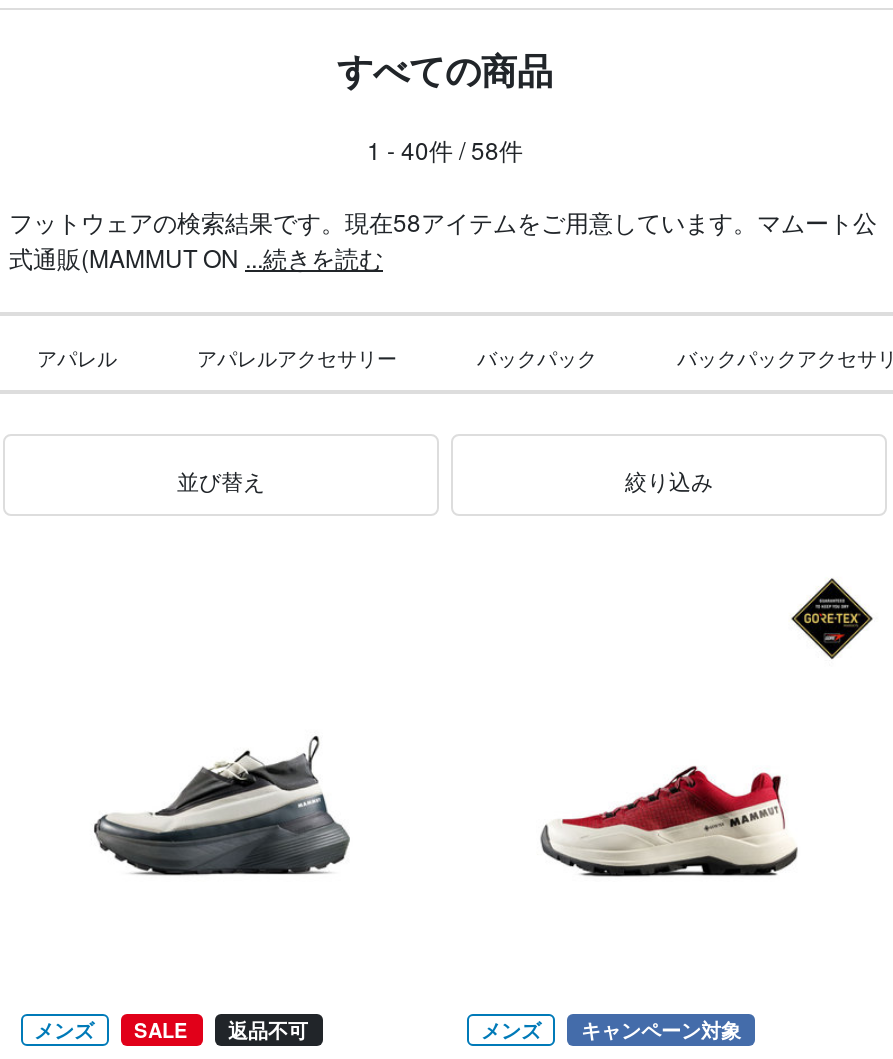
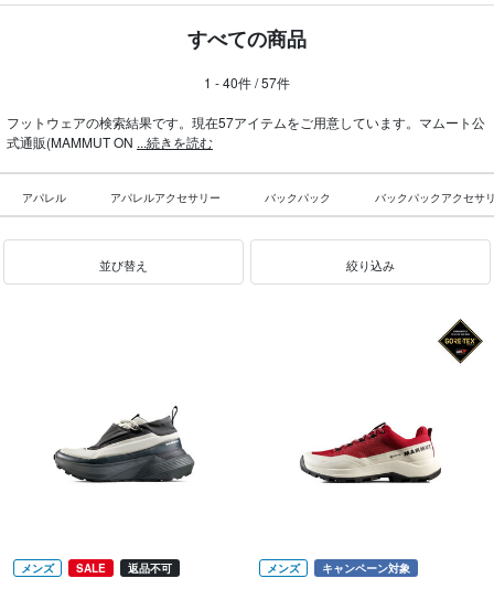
[367,132,523,166] 1 - 40件 / 58件 -> [204,73,290,92] 1 - 40件 / 57件
[9,204,877,238] フットウェアの検索結果です。現在58アイテムをご用意しています。マムート公 -> [7,113,485,131] フットウェアの検索結果です。現在57アイテムをご用意しています。マムート公

